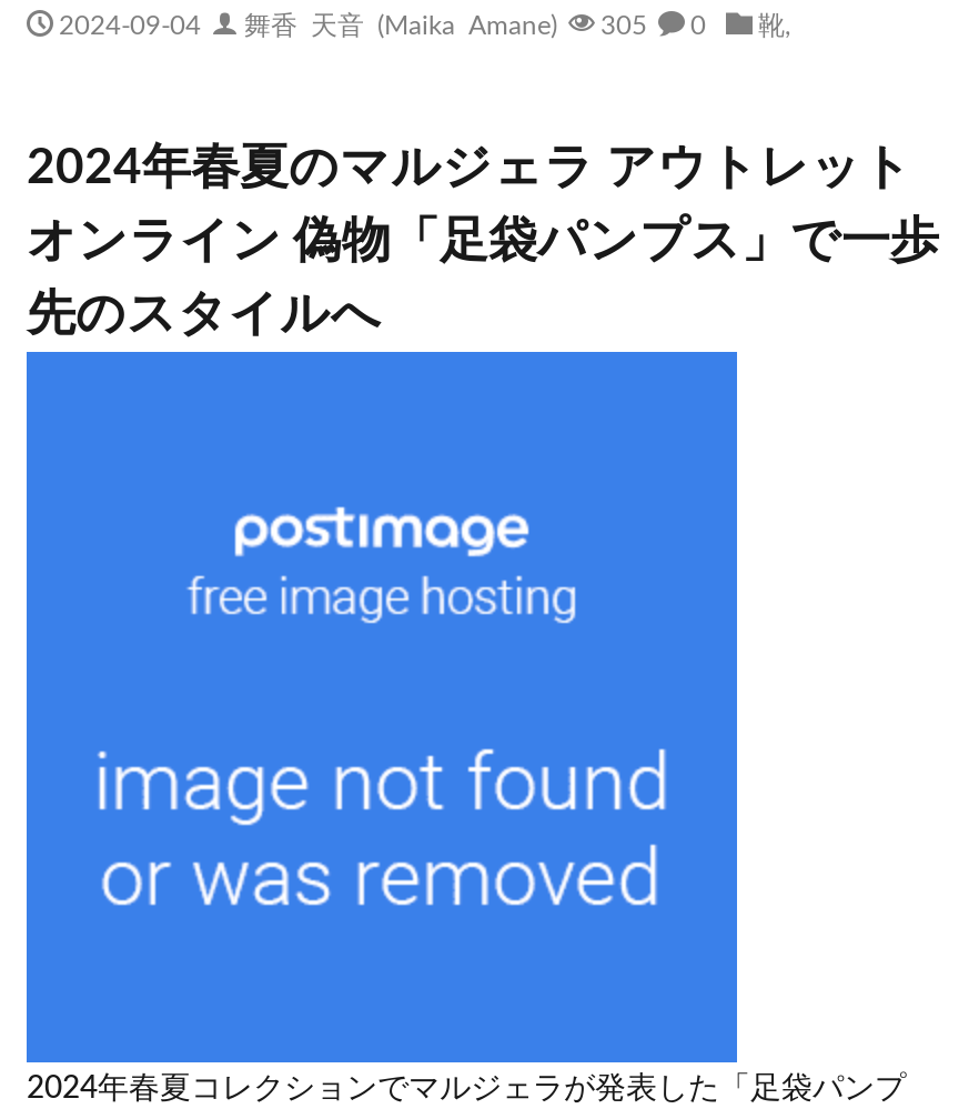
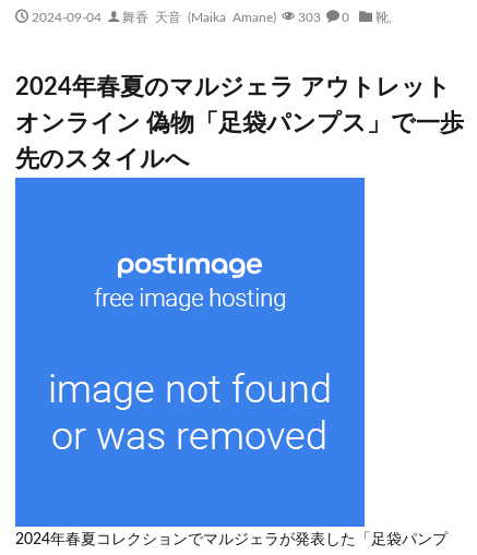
[59,10,791,37] 2024-09-04 舞香 天音 (Maika Amane) 305 0 靴, -> [31,10,391,23] 2024-09-04 舞香 天音 (Maika Amane) 303 0 靴,

